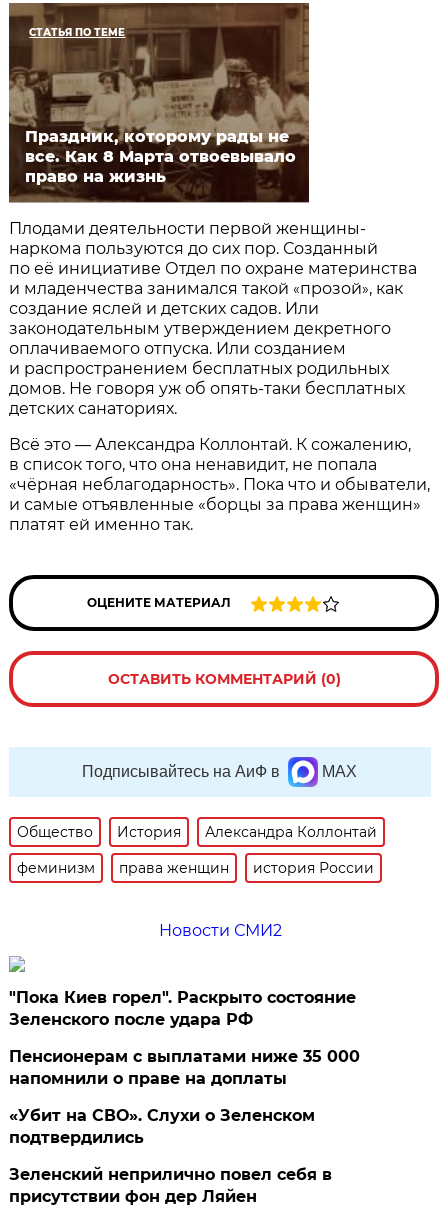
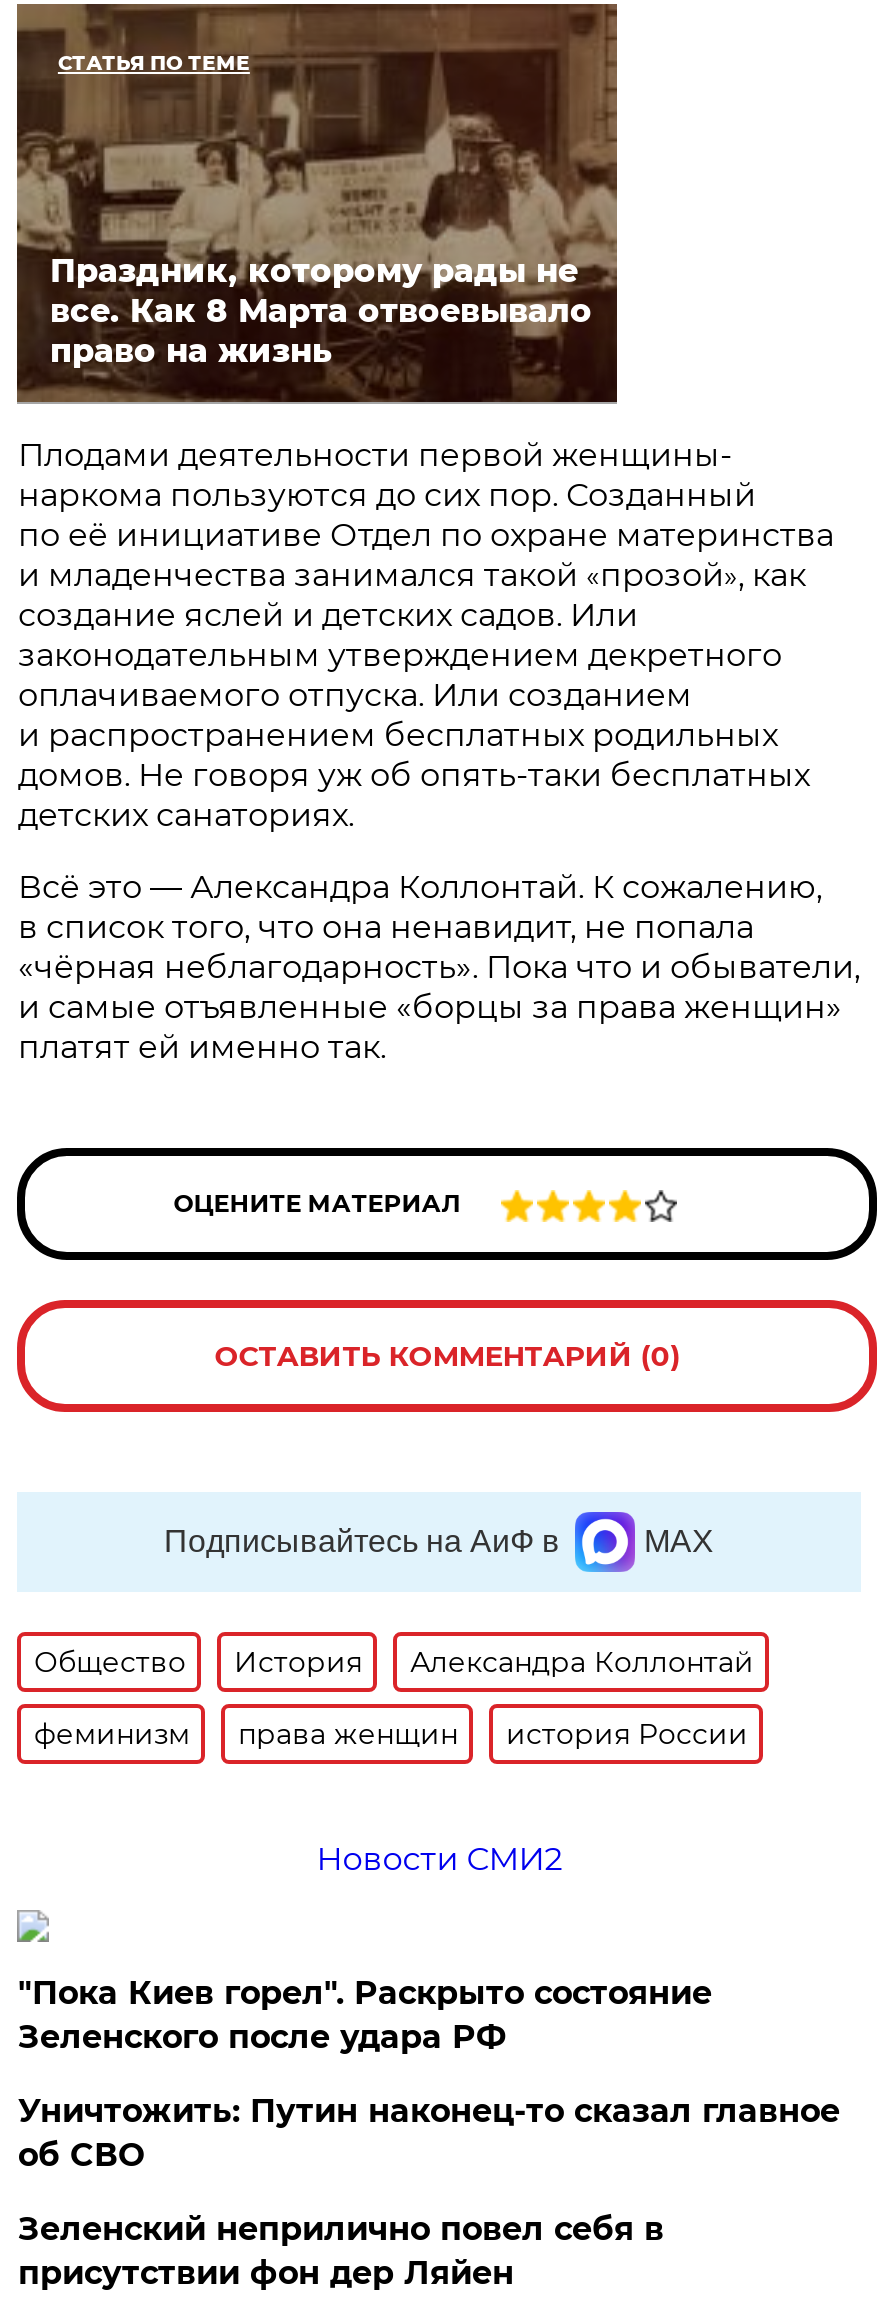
[9,1047,360,1147] Пенсионерам с выплатами ниже 35 000 | напомнили о праве на доплаты | «Убит на СВО». Слухи о Зеленском | подтвердились -> [18,2092,840,2174] Уничтожить: Путин наконец-то сказал главное | об СВО

